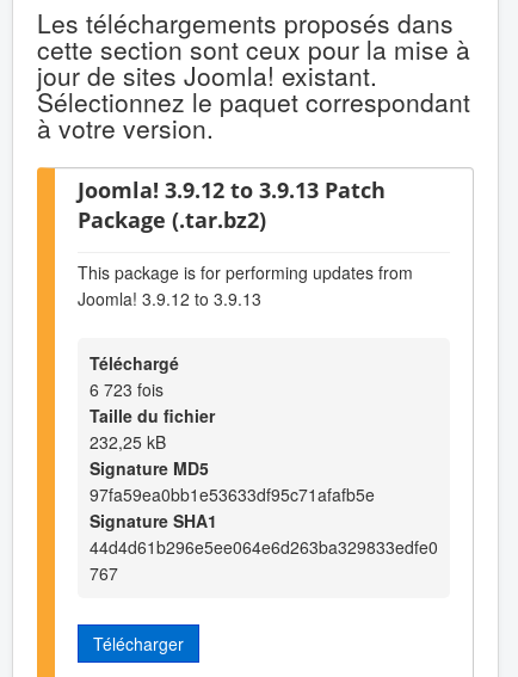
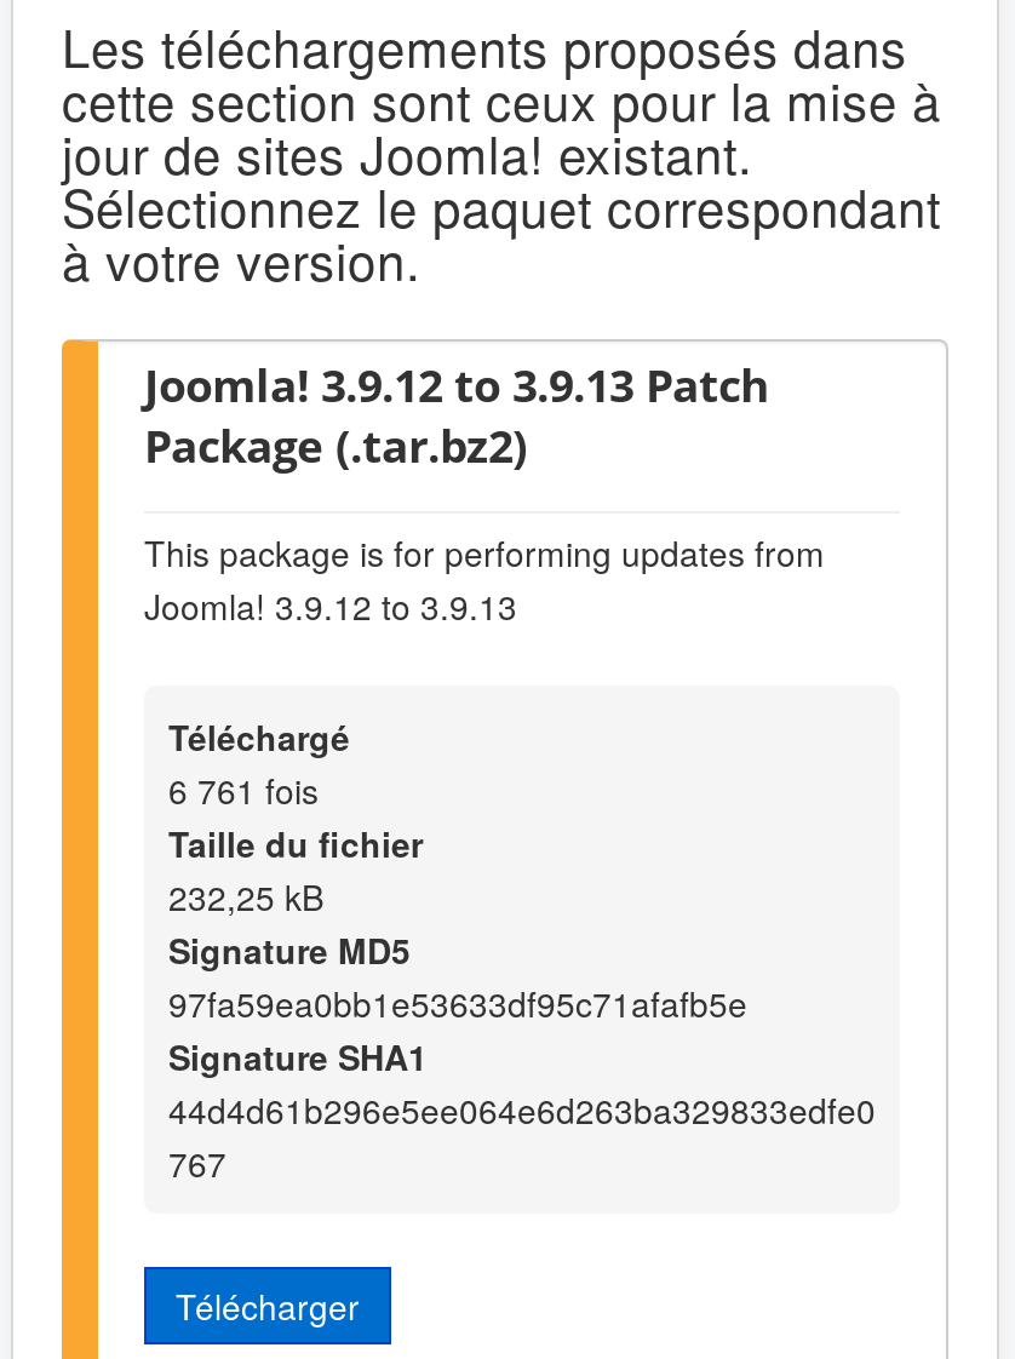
[90,378,164,402] 6 723 fois -> [168,766,319,815] 6 761 fois

